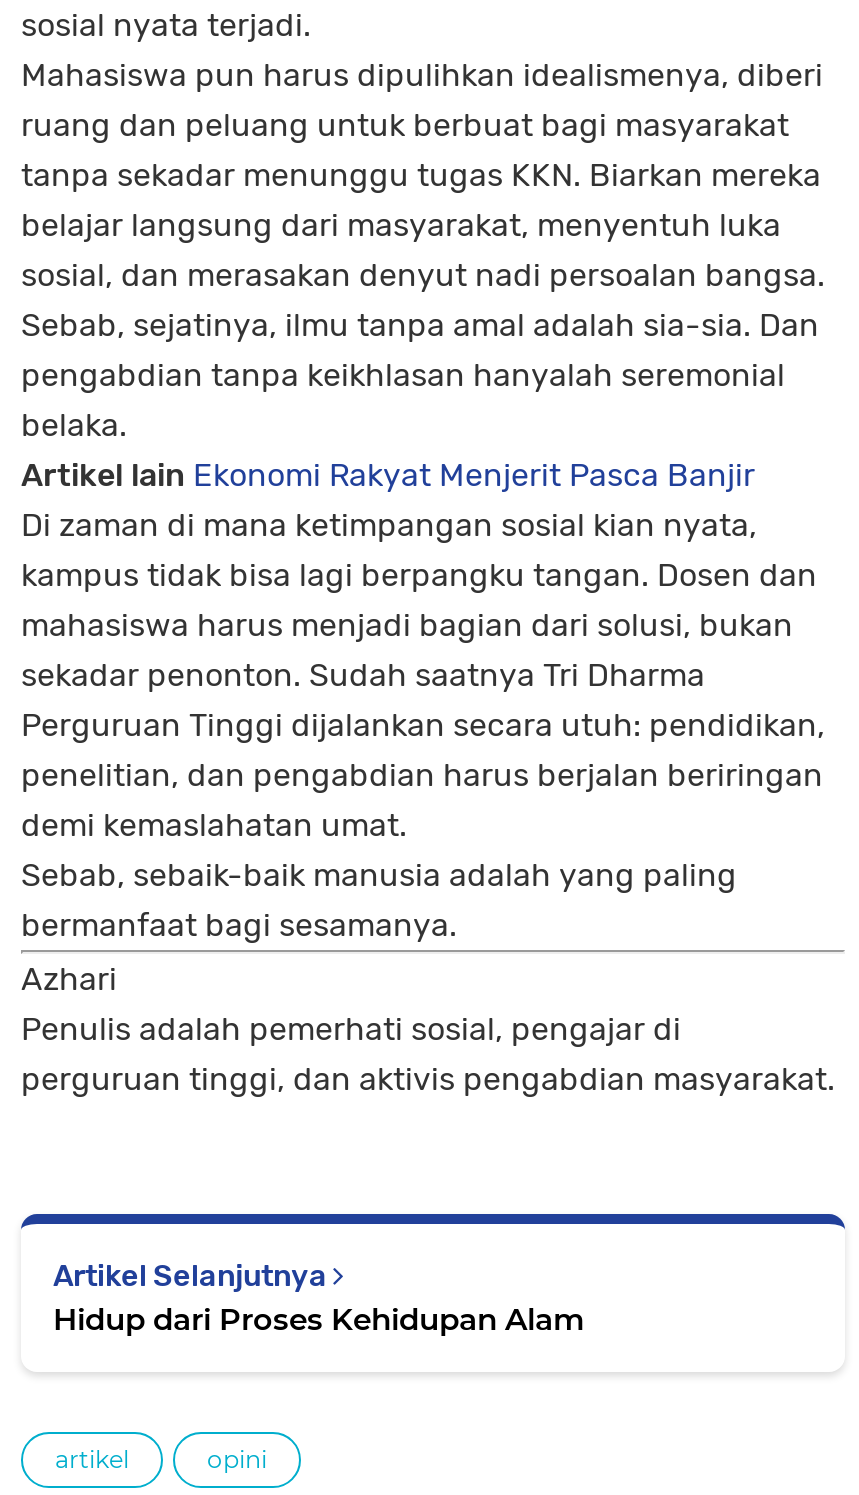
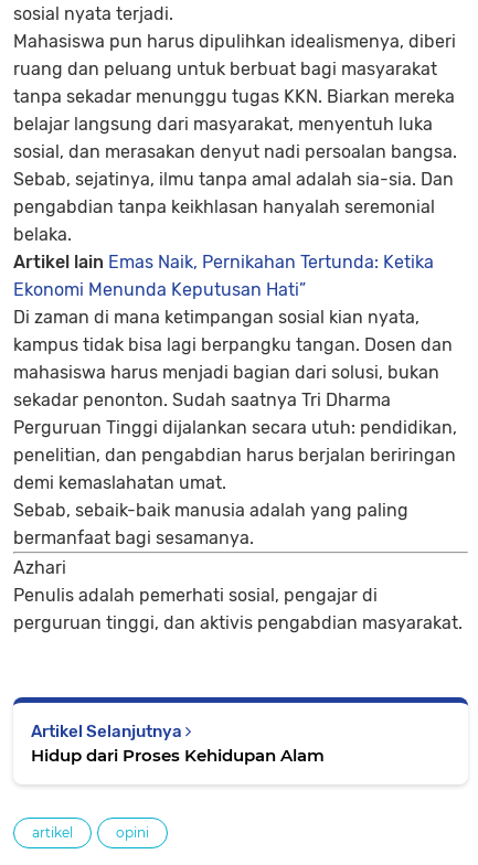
[21,457,755,495] Artikel lain Ekonomi Rakyat Menjerit Pasca Banjir -> [13,252,434,300] Artikel lain Emas Naik, Pernikahan Tertunda: Ketika | Ekonomi Menunda Keputusan Hati”

